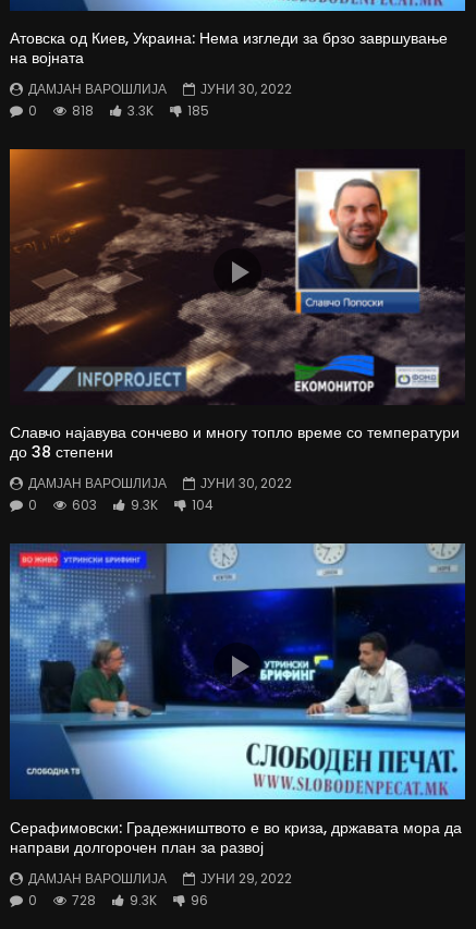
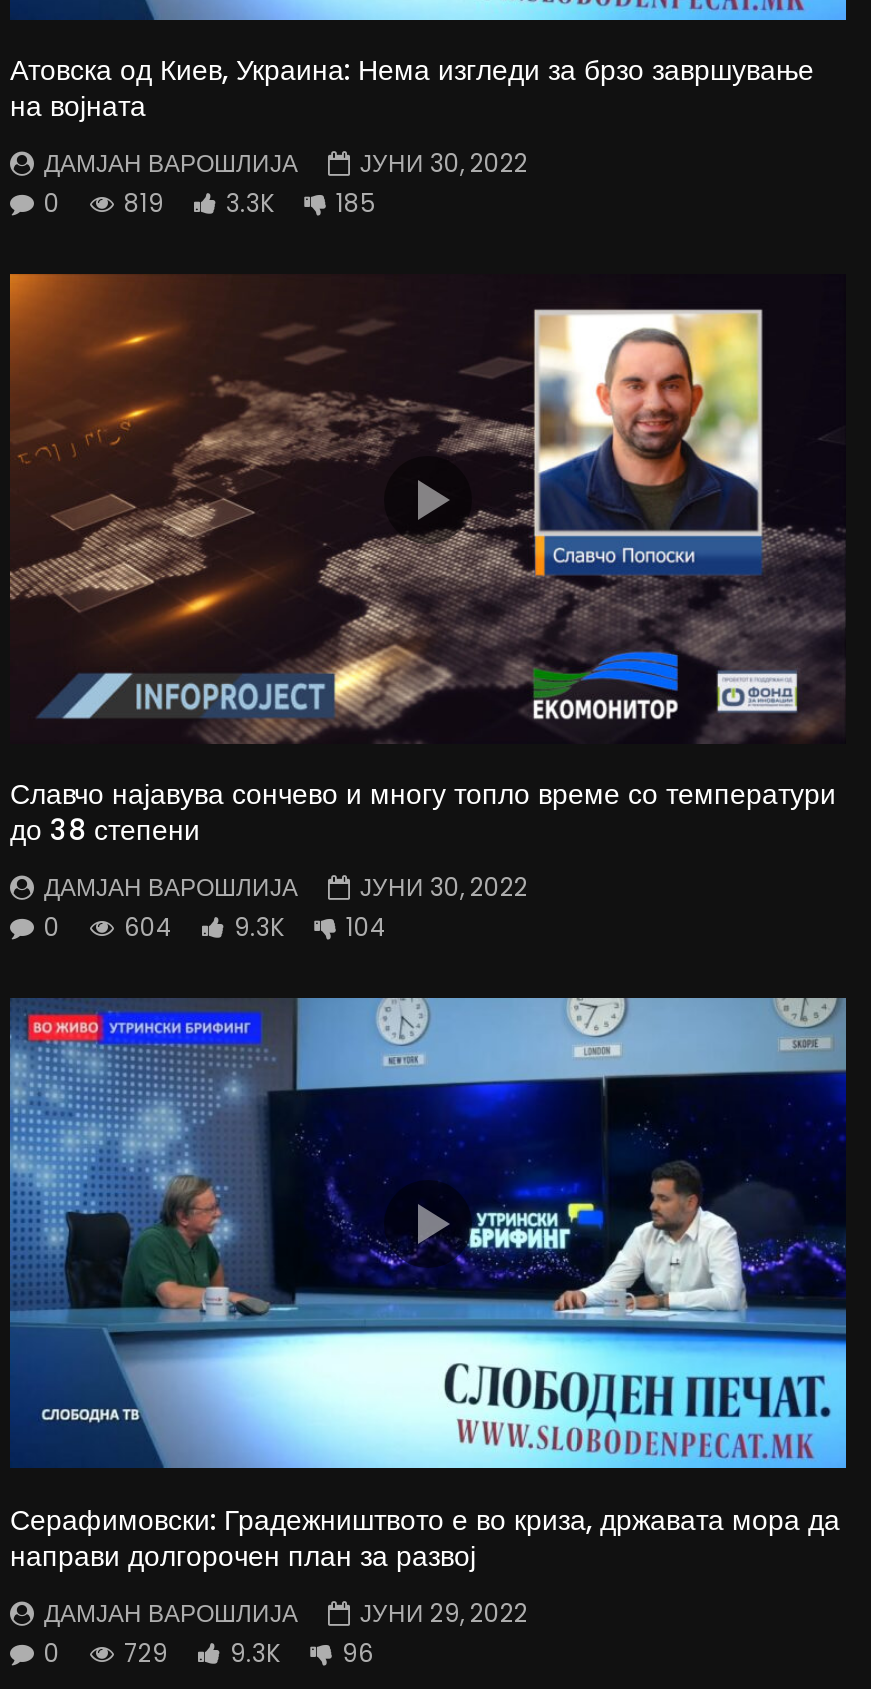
[28,102,209,120] 0 818 3.3K 185 -> [44,186,376,220] 0 819 3.3K 185
[28,496,213,514] 0 603 9.3K 104 -> [44,911,386,945] 0 604 9.3K 104
[28,890,208,909] 0 728 9.3K 96 -> [44,1635,374,1669] 0 729 9.3K 96

